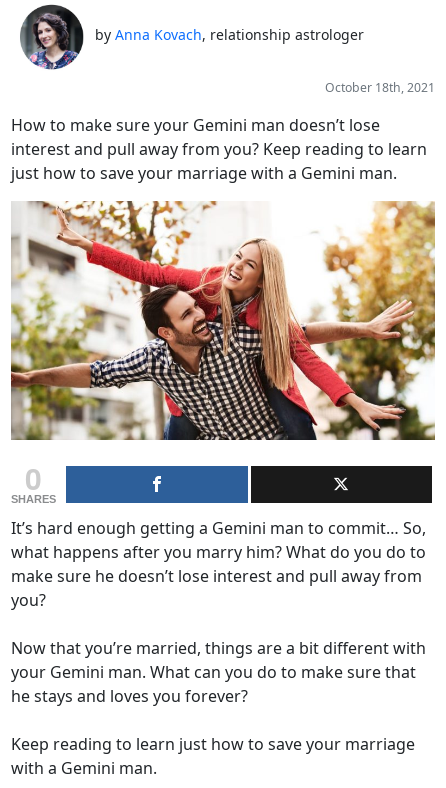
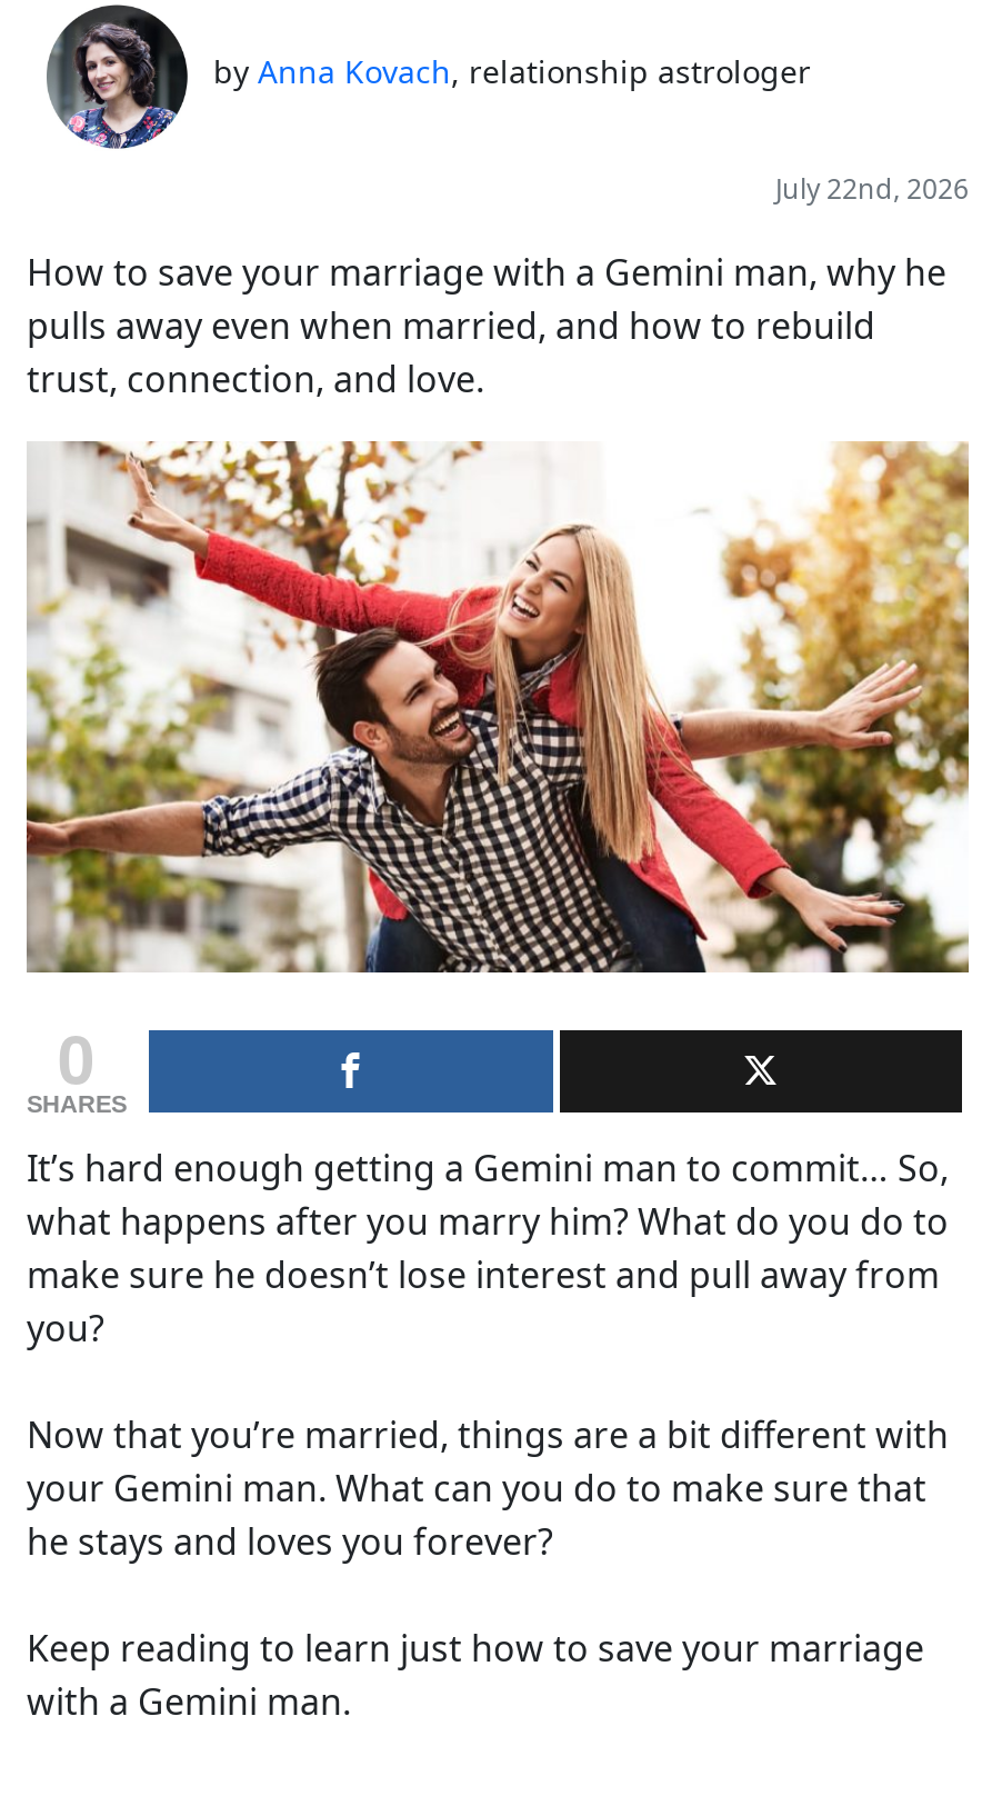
[325,79,435,96] October 18th, 2021 -> [775,170,969,208] July 22nd, 2026
[11,114,427,184] How to make sure your Gemini man doesn’t lose | interest and pull away from you? Keep reading to learn | just how to save your marriage with a Gemini man. -> [27,248,946,403] How to save your marriage with a Gemini man, why he | pulls away even when married, and how to rebuild | trust, connection, and love.

